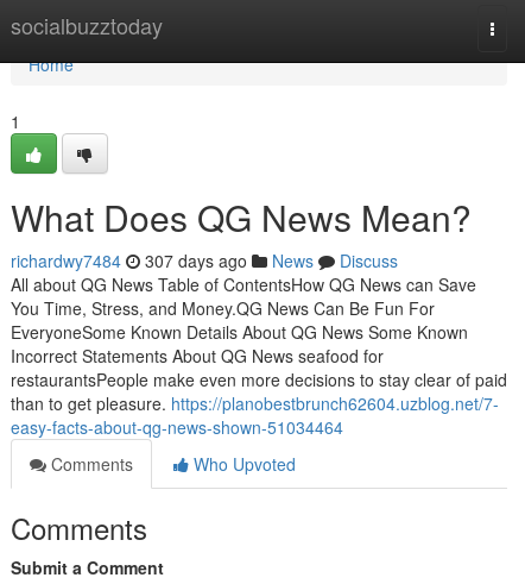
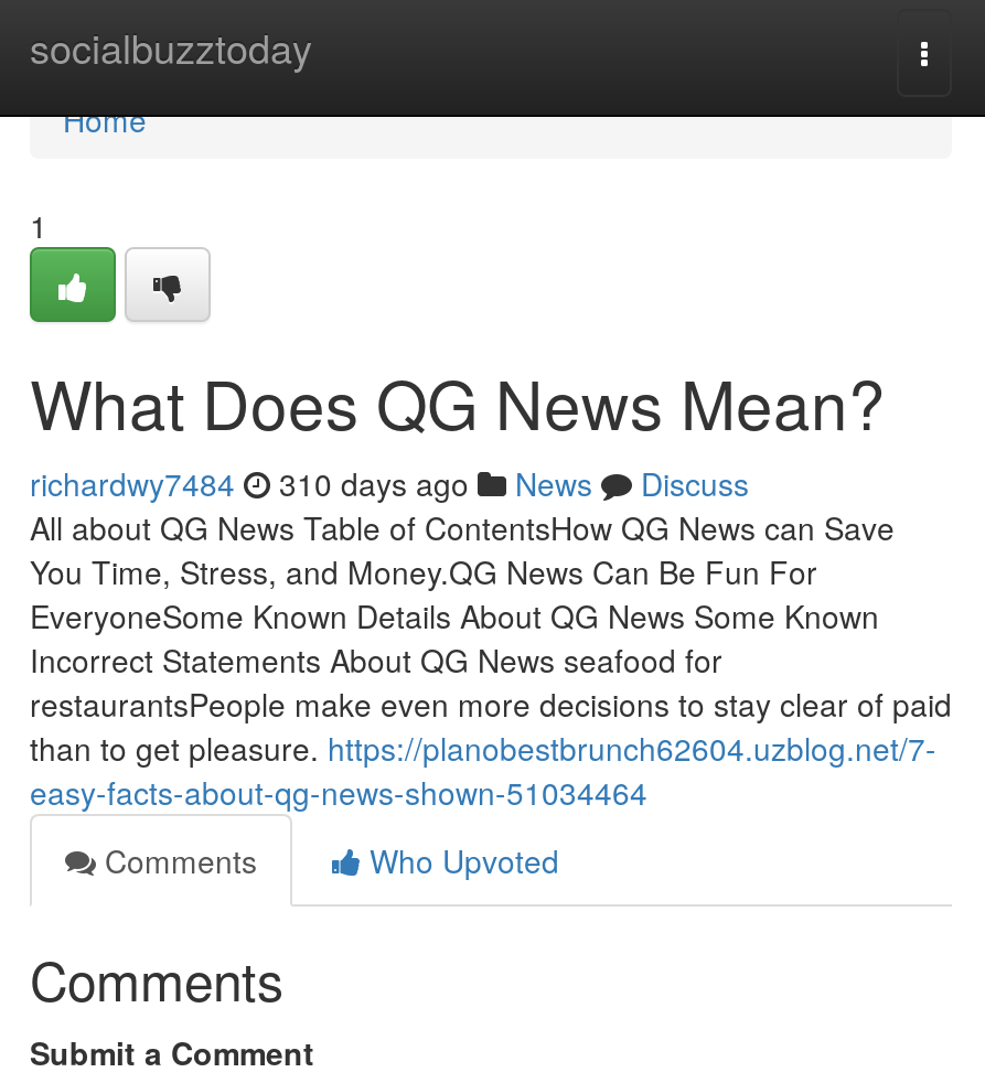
[11,249,398,272] richardwy7484 307 days ago News Discuss -> [30,461,749,505] richardwy7484 310 days ago News Discuss

